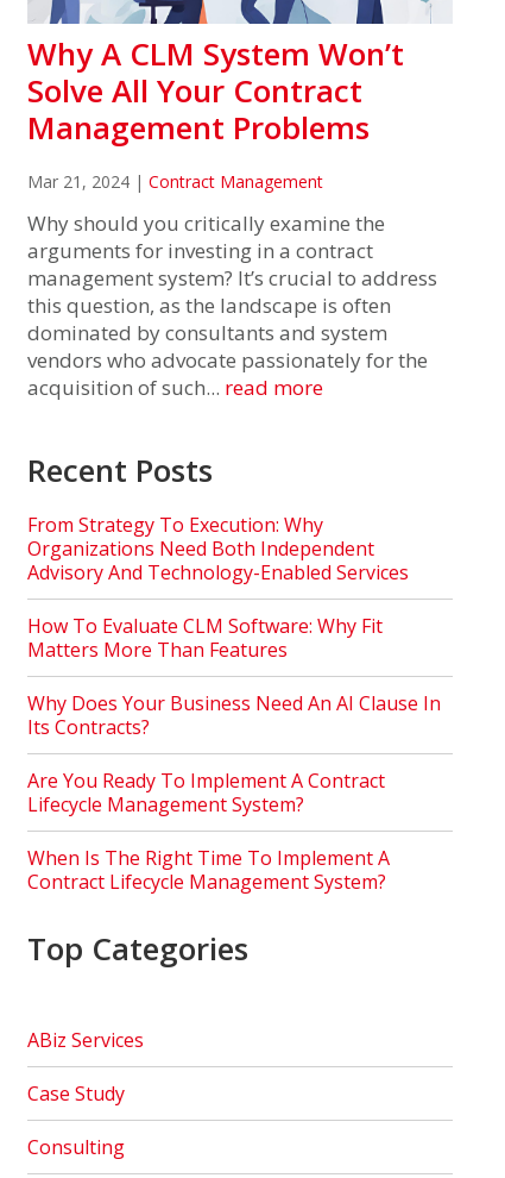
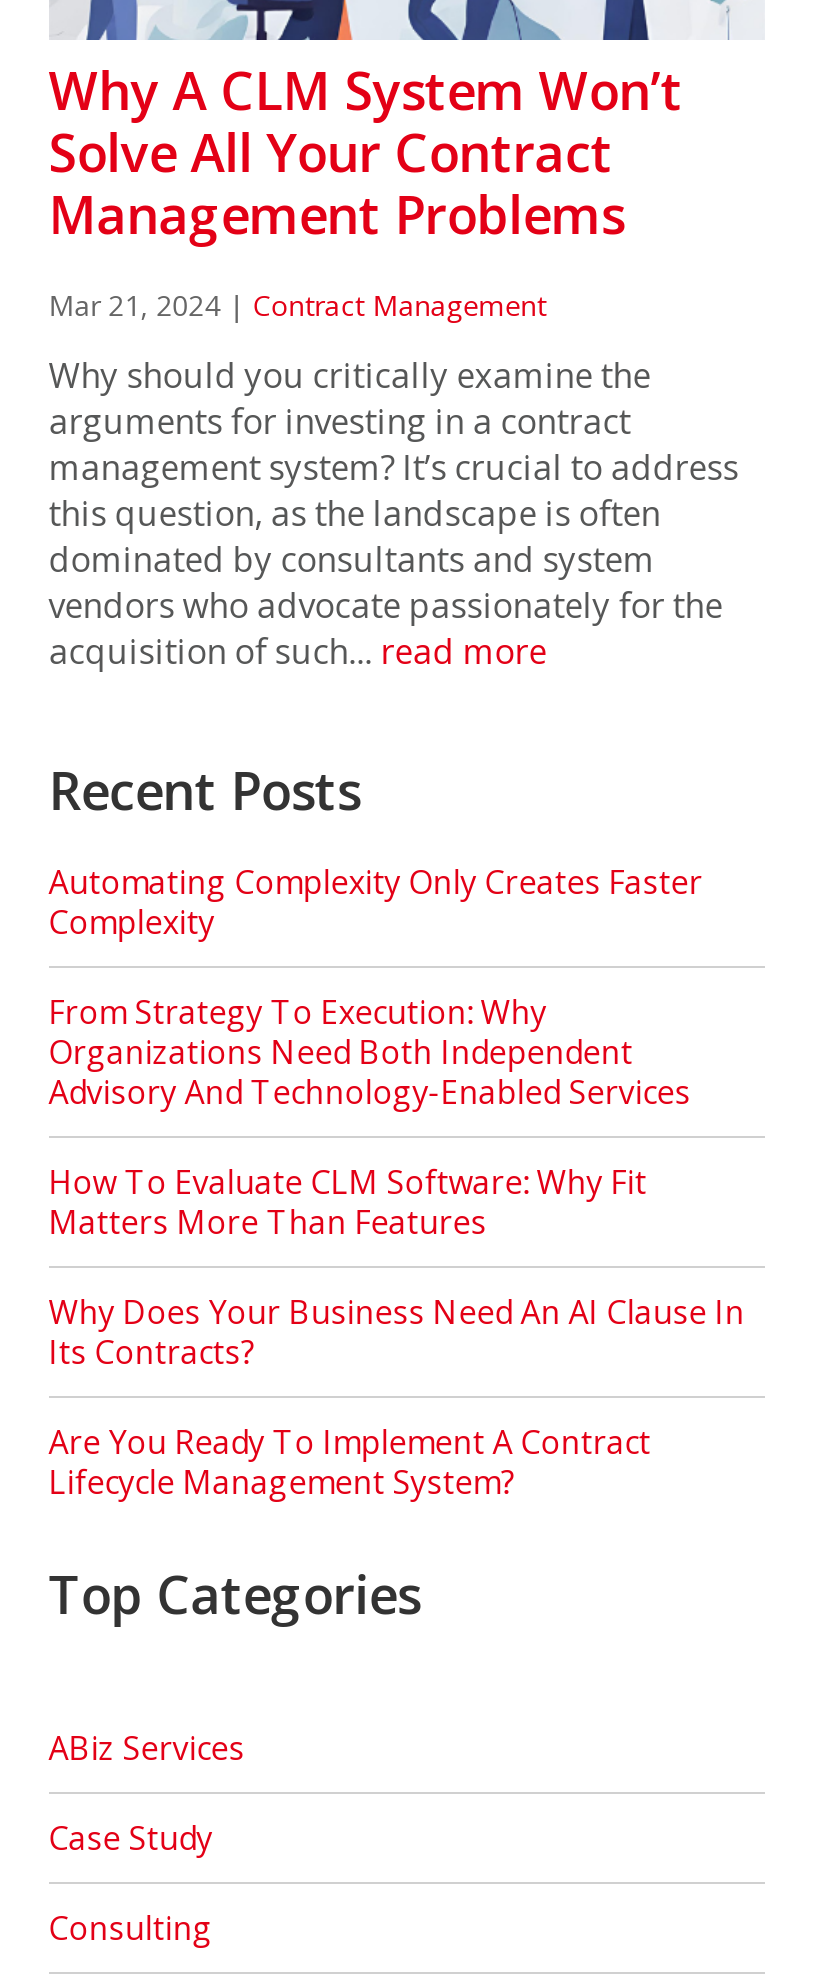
none -> [49,860,703,944] Automating Complexity Only Creates Faster | Complexity
moved [27,512,441,818] -> [49,990,745,1504]: From Strategy To Execution: Why | Organizations Need Both Independent | Advisory And Technology-Enabled Services | ... | Are You Ready To Implement A Contract | Lifecycle Management System?
[27,845,390,895] When Is The Right Time To Implement A | Contract Lifecycle Management System? -> none

